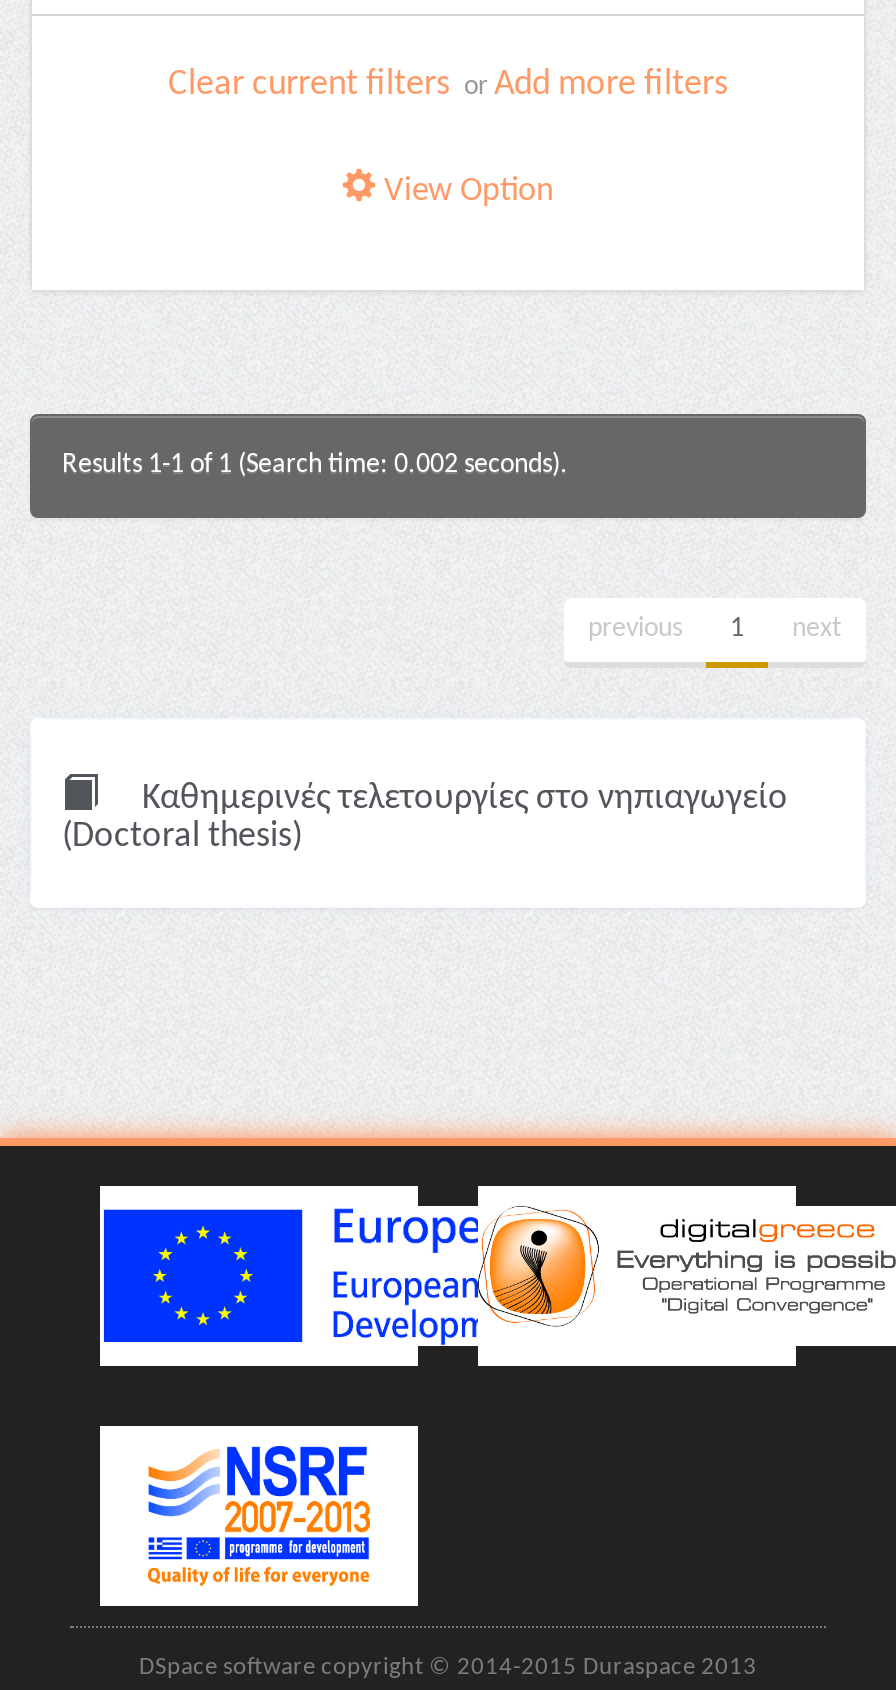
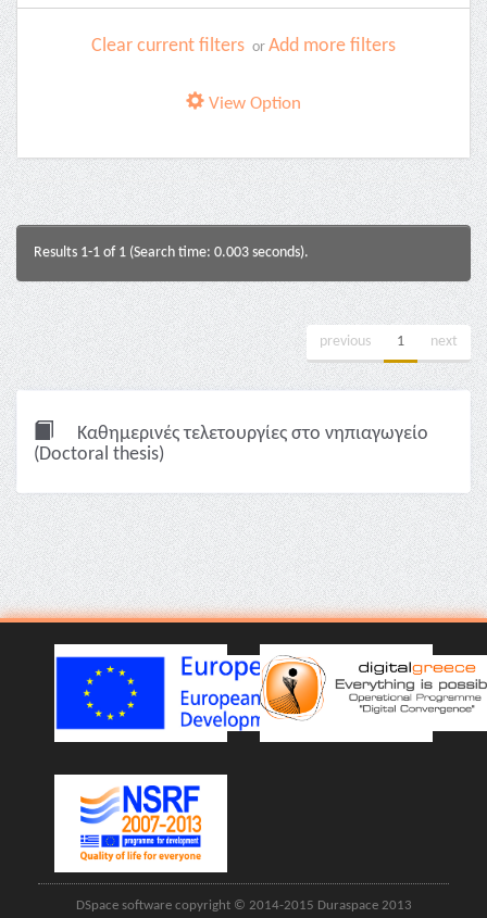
[62,450,568,480] Results 1-1 of 1 (Search time: 0.002 seconds). -> [34,244,309,261] Results 1-1 of 1 (Search time: 0.003 seconds).

